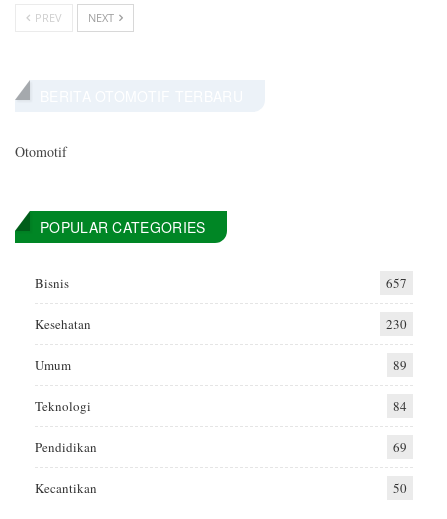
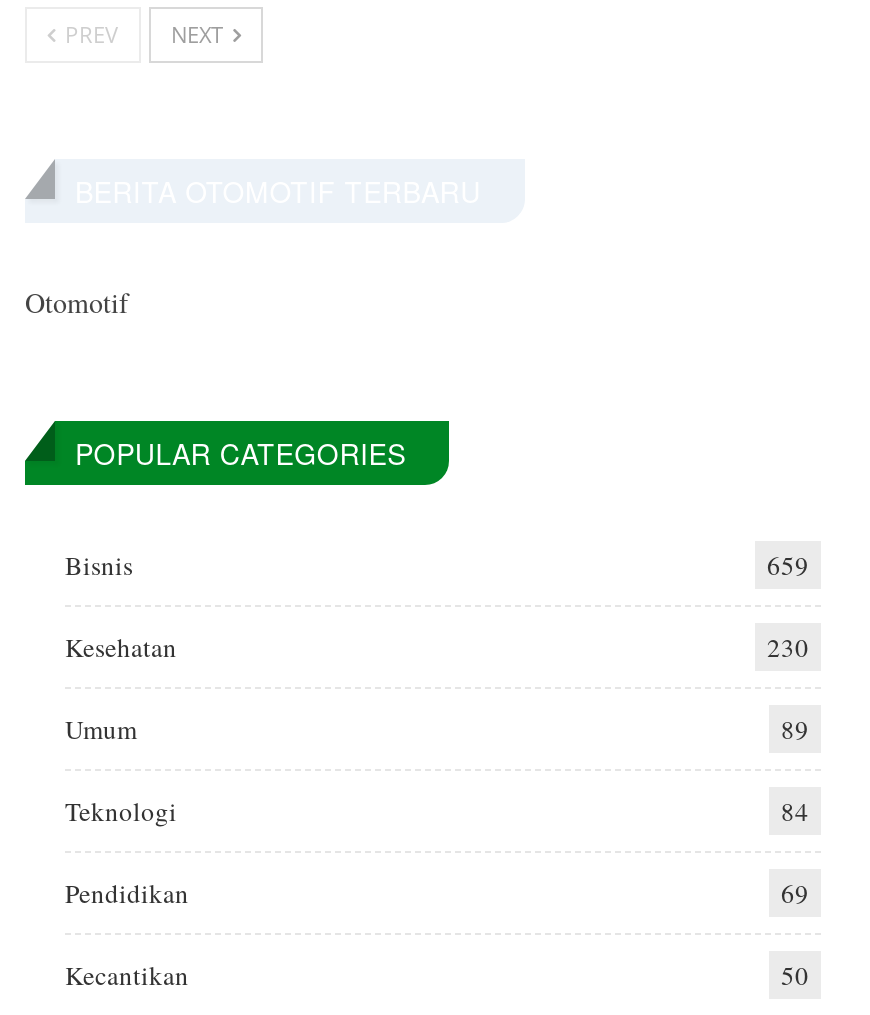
[386,274,407,292] 657 -> [767,548,809,584] 659

